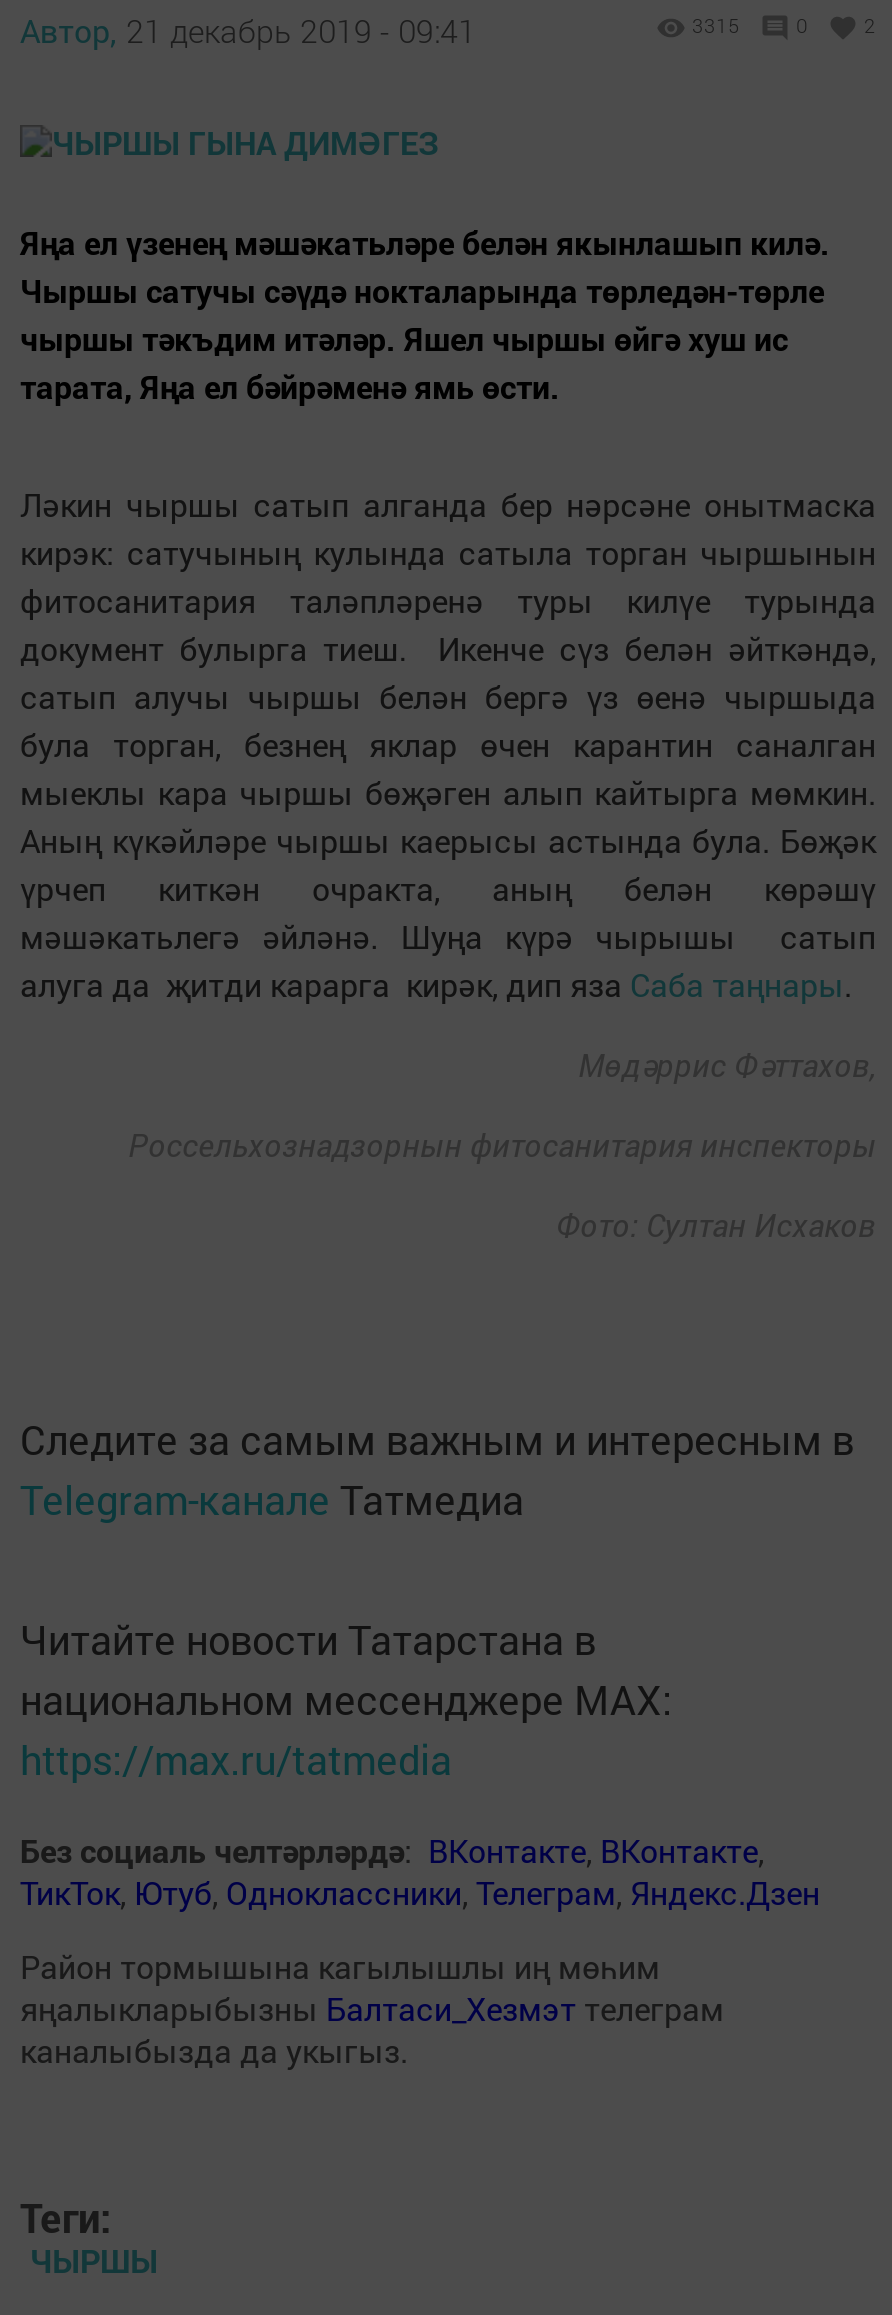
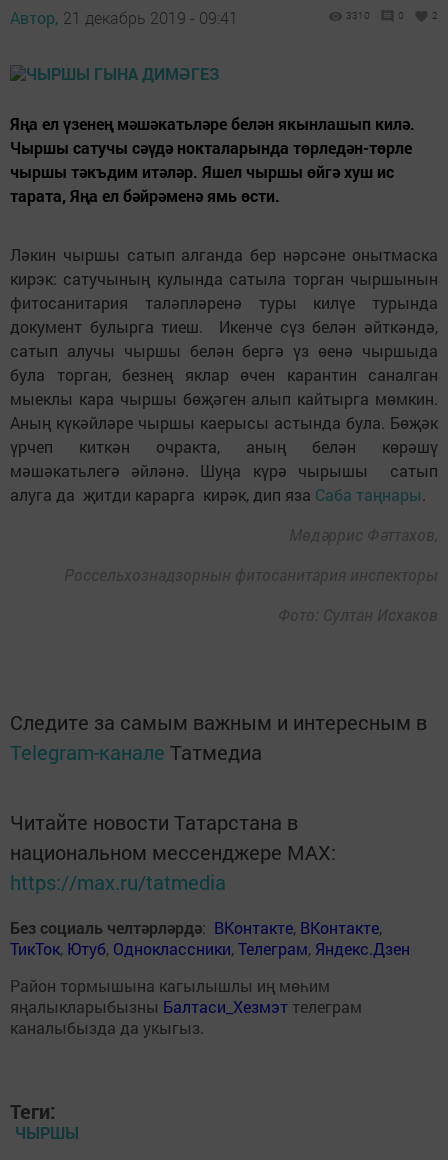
[692,13,740,39] 3315 -> [346,9,370,22] 3310

